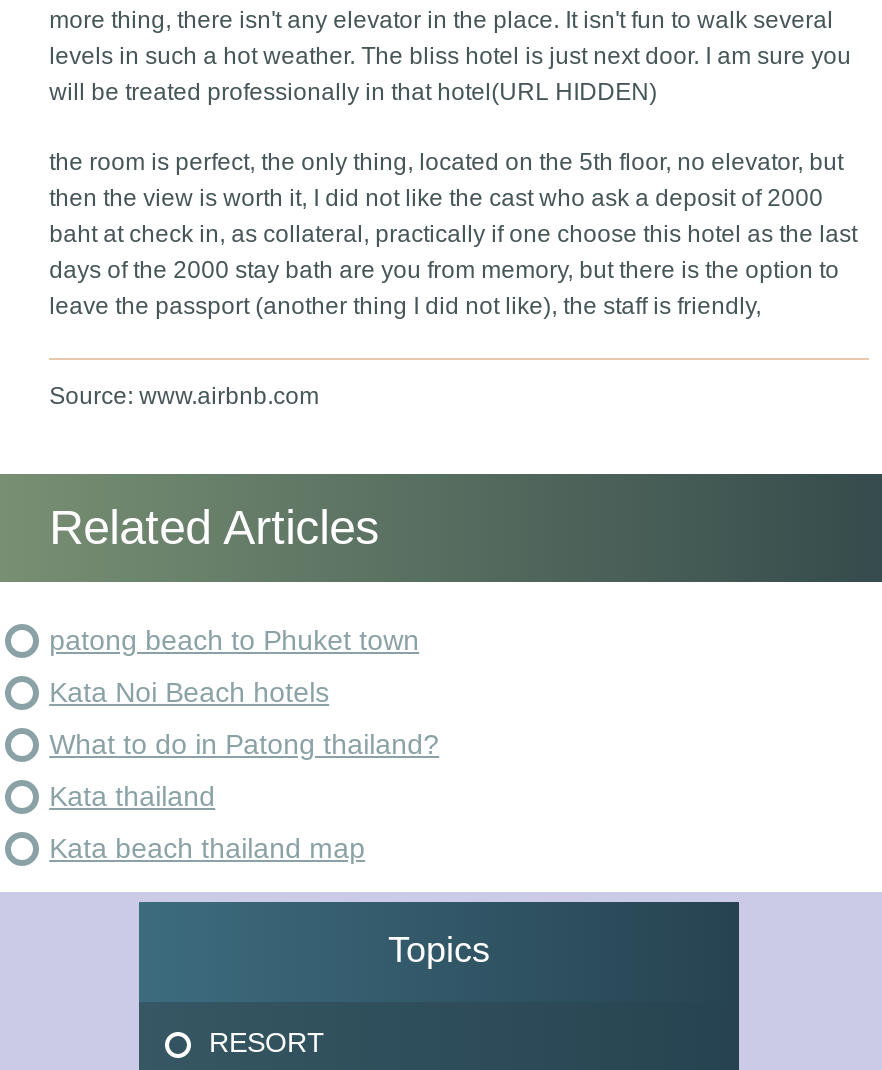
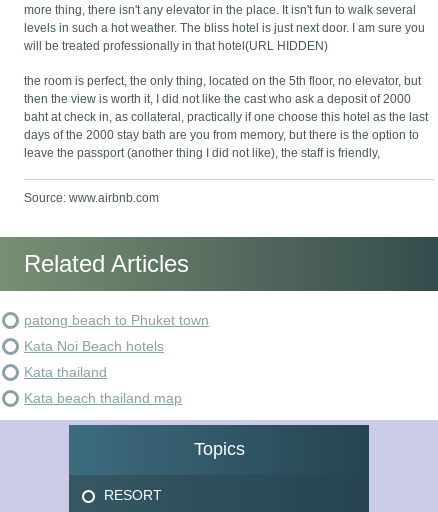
[49,728,439,760] What to do in Patong thailand? -> none

